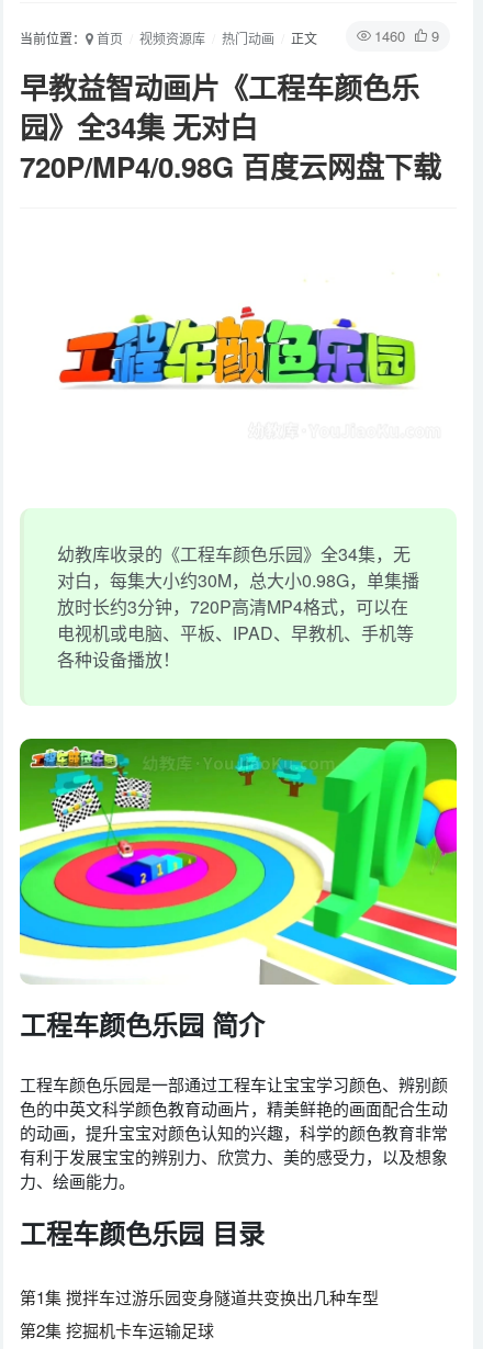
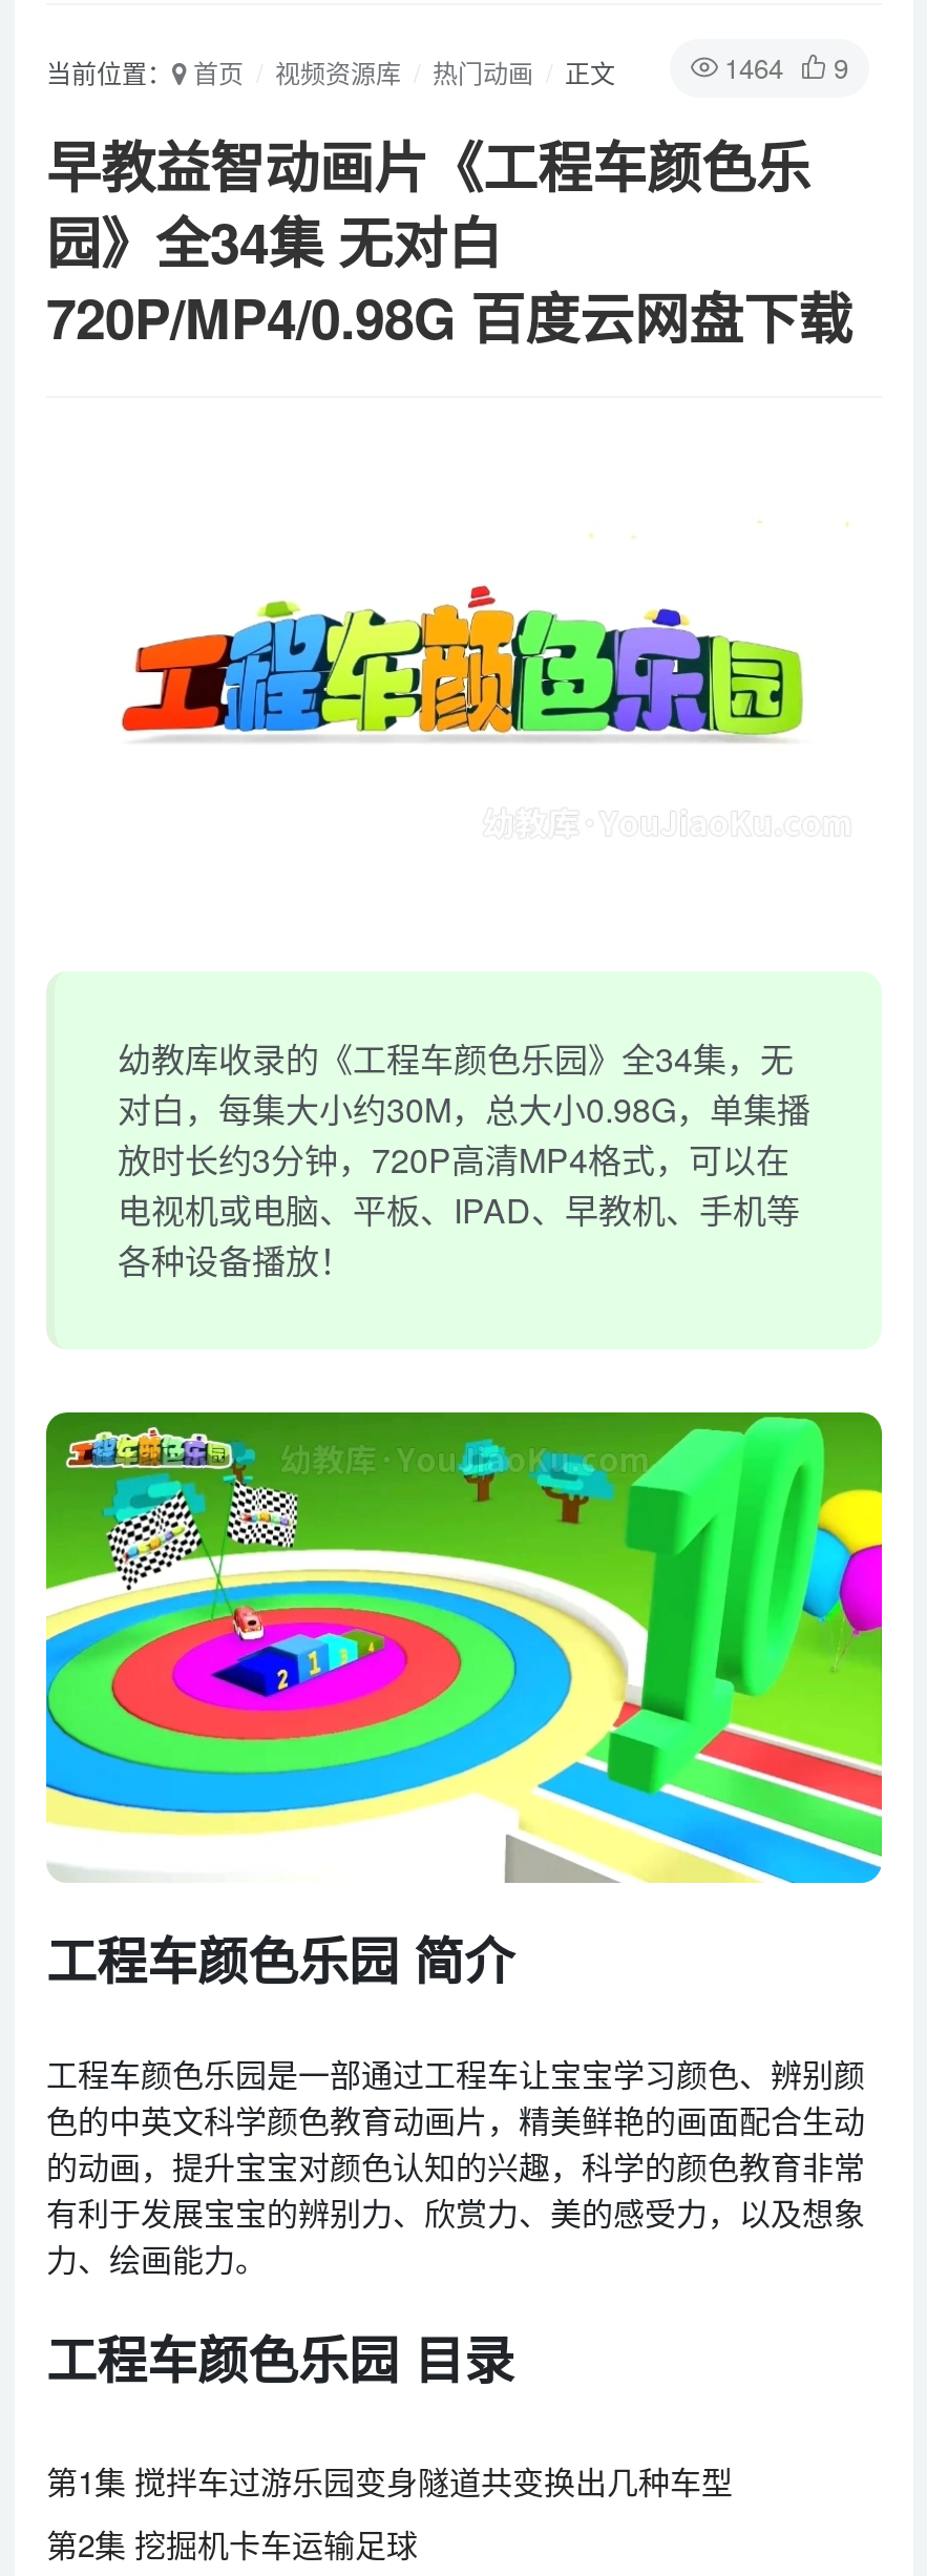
[374,25,439,46] 1460 9 -> [724,46,848,86] 1464 9

